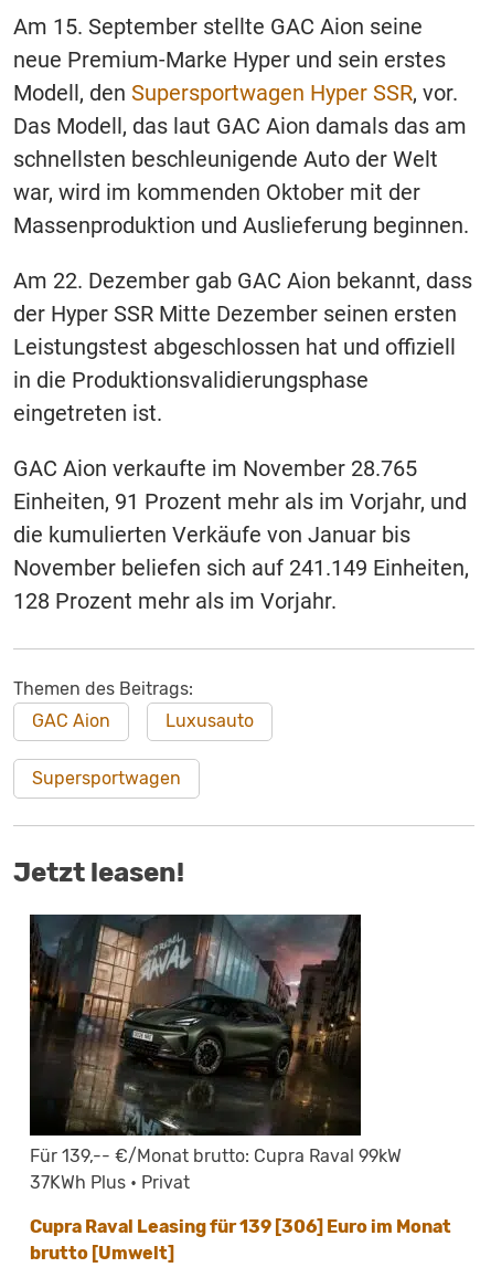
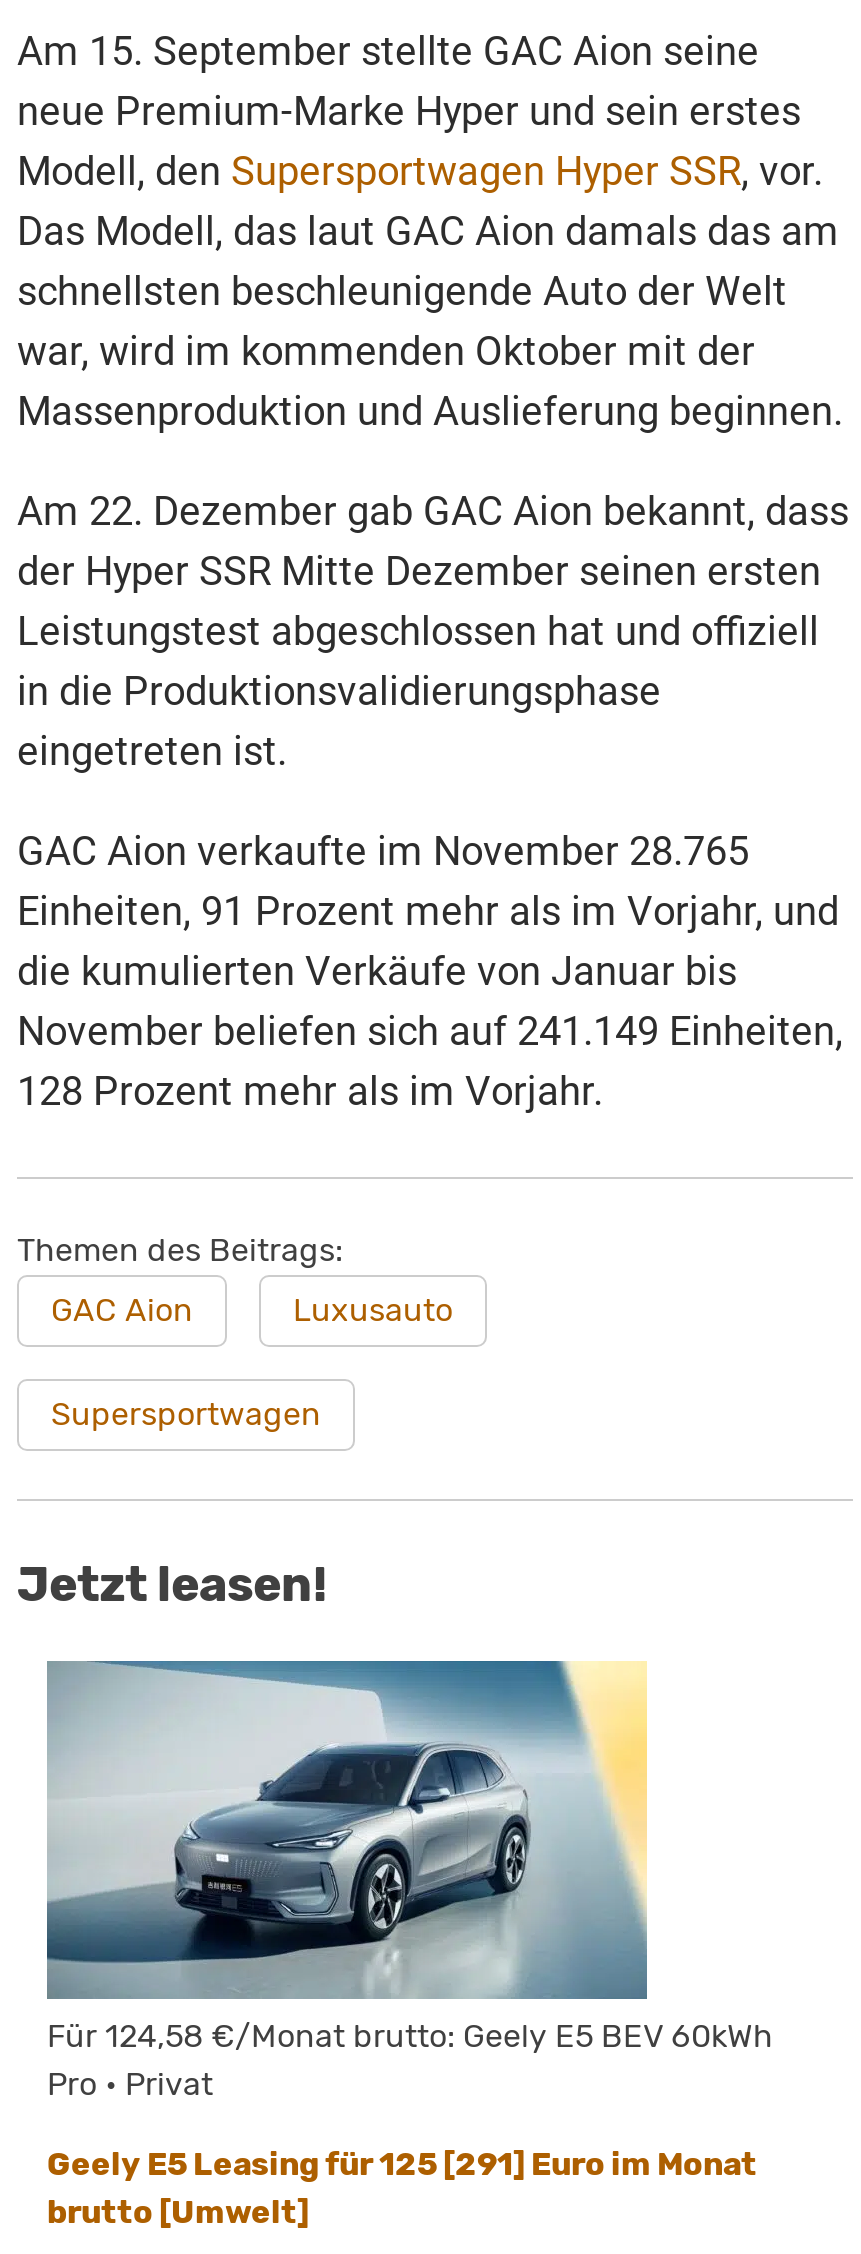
[29,913,402,1193] [image] | Für 139,-- €/Monat brutto: Cupra Raval 99kW | 37KWh Plus • Privat -> [45,1659,773,2102] [image] | Für 124,58 €/Monat brutto: Geely E5 BEV 60kWh | Pro • Privat
[30,1216,451,1237] Cupra Raval Leasing für 139 [306] Euro im Monat -> [47,2144,757,2182] Geely E5 Leasing für 125 [291] Euro im Monat

